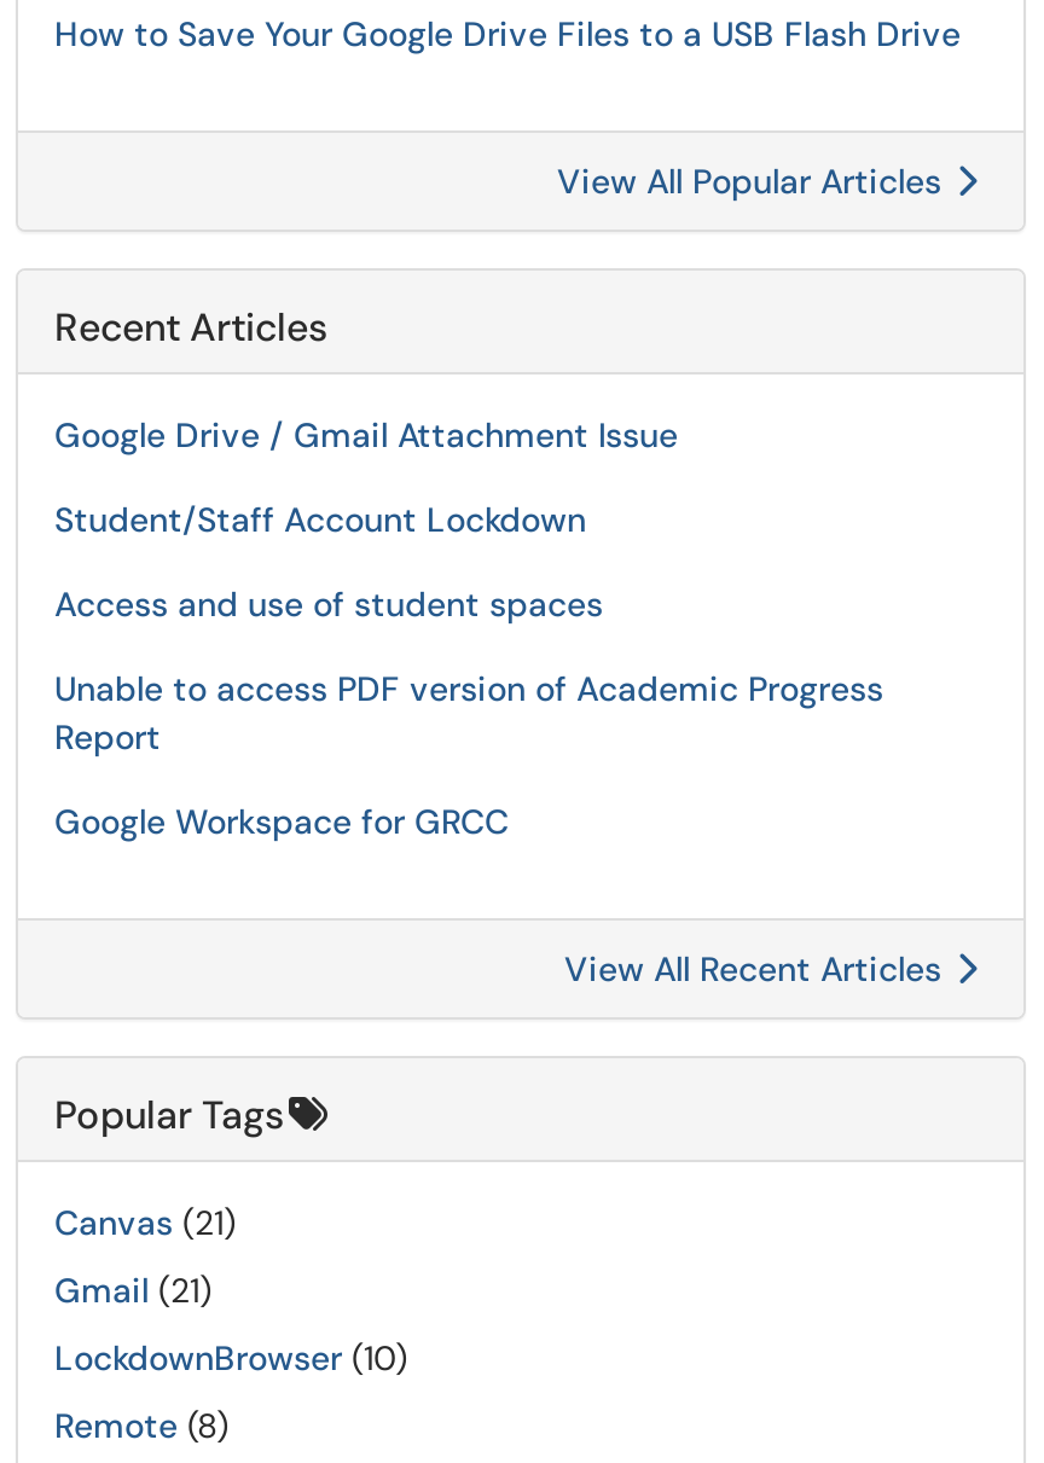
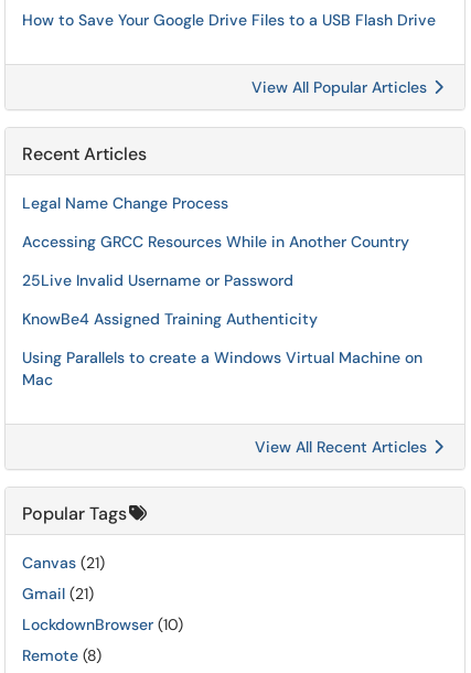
[54,413,678,457] Google Drive / Gmail Attachment Issue -> [22,193,228,213] Legal Name Change Process
[54,498,586,541] Student/Staff Account Lockdown -> [22,232,409,252] Accessing GRCC Resources While in Another Country
[54,582,603,626] Access and use of student spaces -> [22,270,293,290] 25Live Invalid Username or Password
[54,667,883,759] Unable to access PDF version of Academic Progress | Report -> [22,309,318,329] KnowBe4 Assigned Training Authenticity
[54,800,509,843] Google Workspace for GRCC -> [22,348,422,389] Using Parallels to create a Windows Virtual Machine on | Mac

